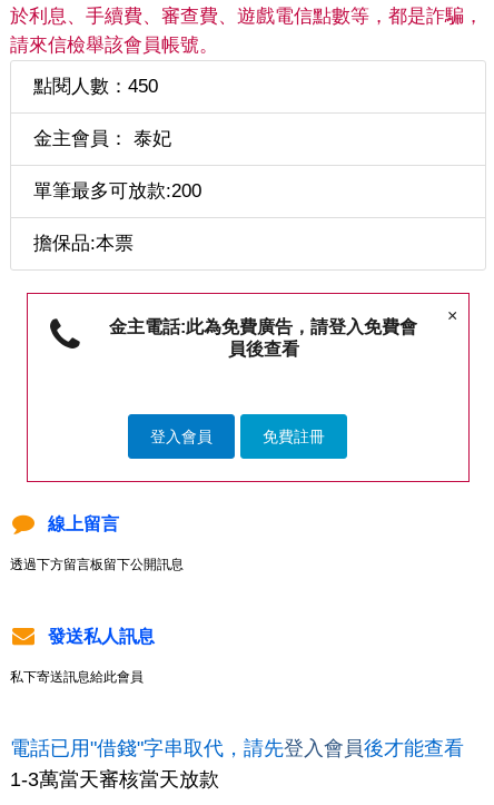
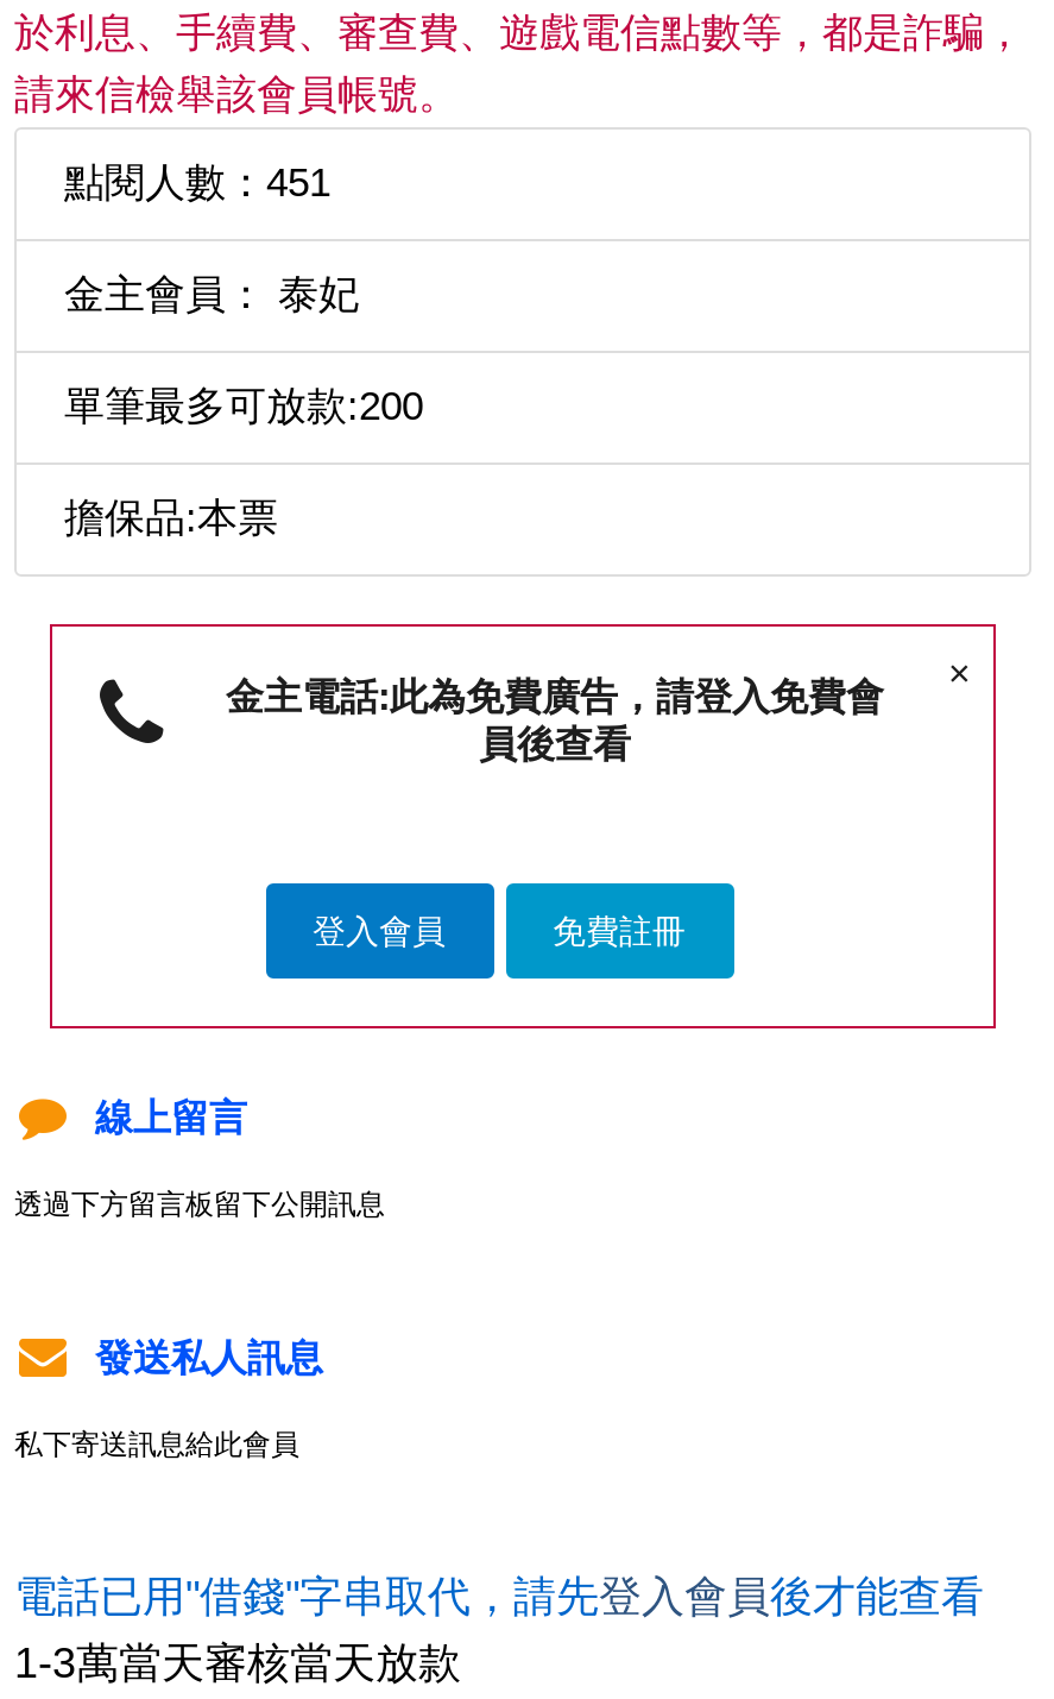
[33,76,158,97] 點閱人數：450 -> [64,161,330,206] 點閱人數：451

